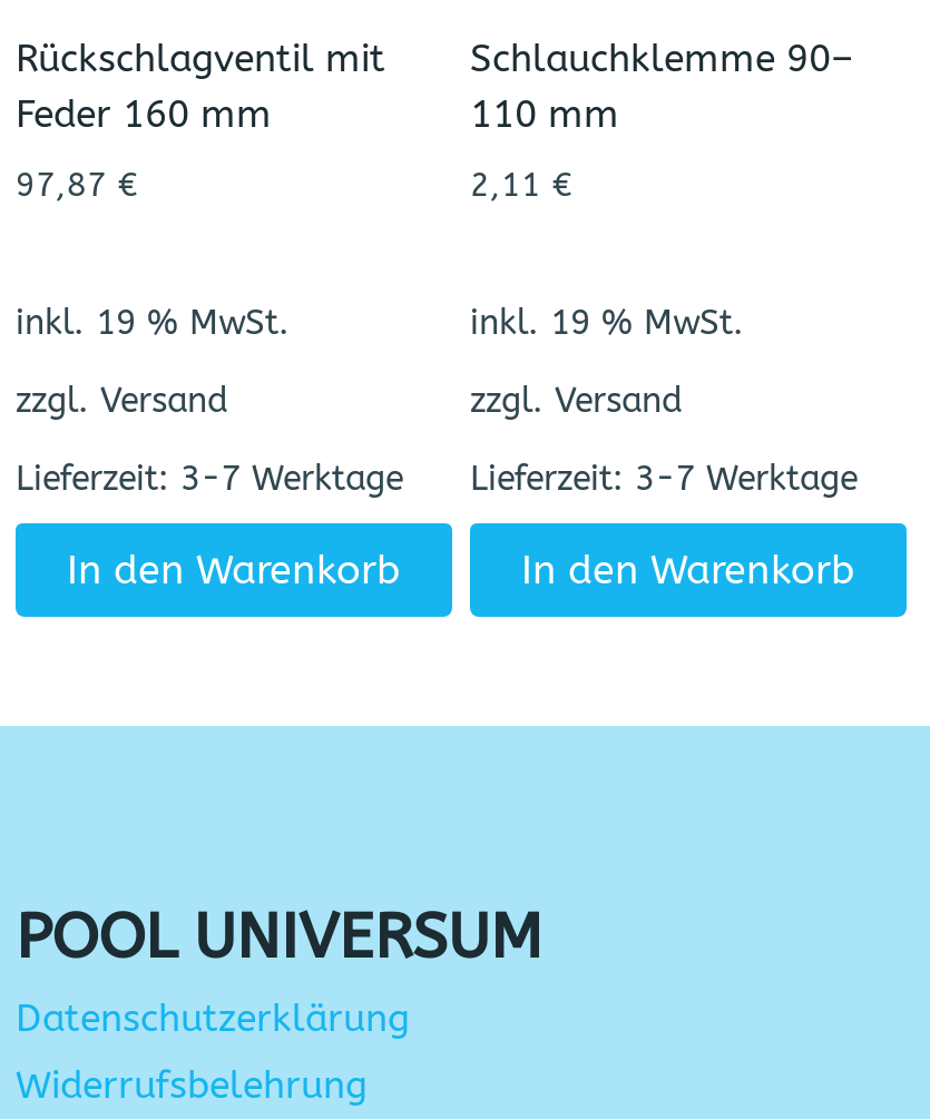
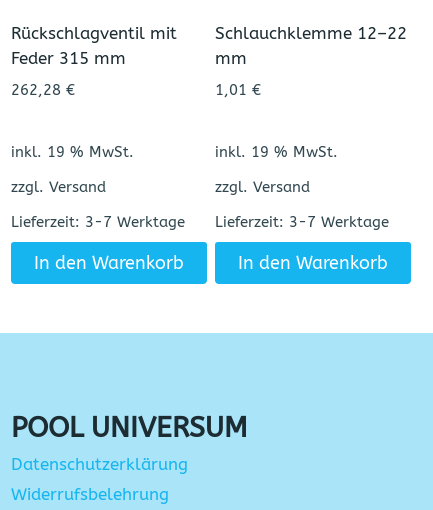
[470,35,853,136] Schlauchklemme 90– | 110 mm -> [215,23,407,68] Schlauchklemme 12–22 | mm
[16,91,272,136] Feder 160 mm -> [11,48,126,68] Feder 315 mm
[16,167,138,205] 97,87 € -> [11,82,75,99] 262,28 €
[470,167,572,205] 2,11 € -> [215,82,261,99] 1,01 €

